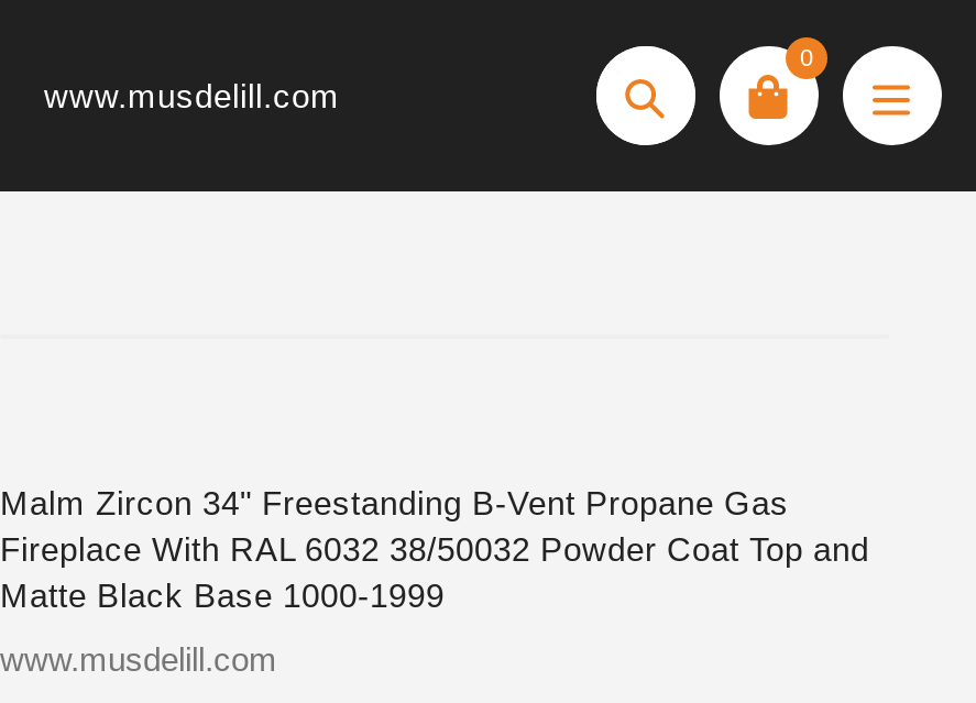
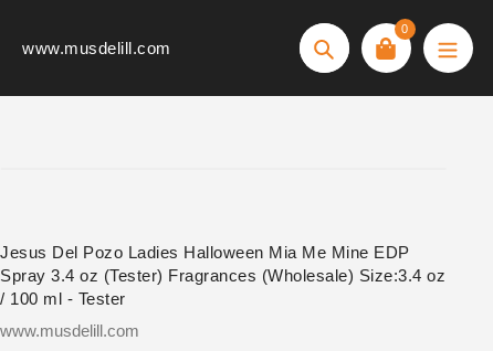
[0,484,869,614] Malm Zircon 34" Freestanding B-Vent Propane Gas | Fireplace With RAL 6032 38/50032 Powder Coat Top and | Matte Black Base 1000-1999 -> [0,243,445,308] Jesus Del Pozo Ladies Halloween Mia Me Mine EDP | Spray 3.4 oz (Tester) Fragrances (Wholesale) Size:3.4 oz | / 100 ml - Tester

